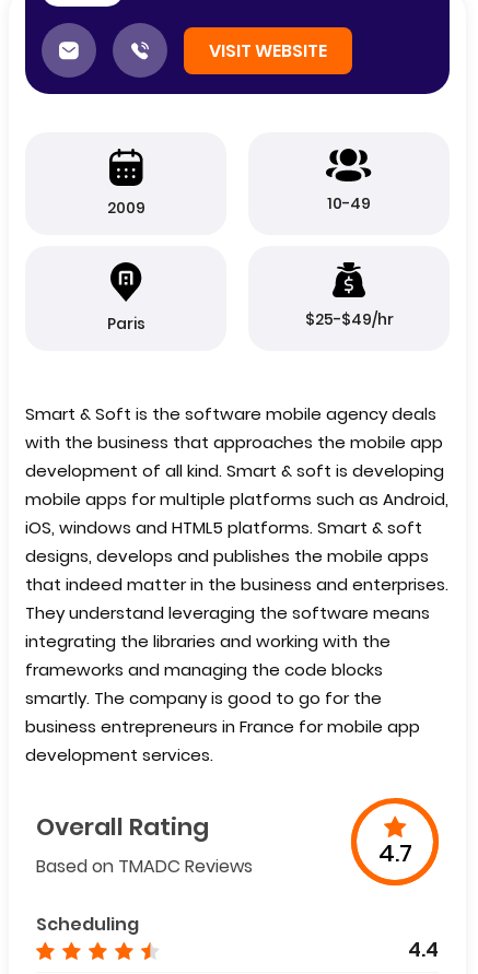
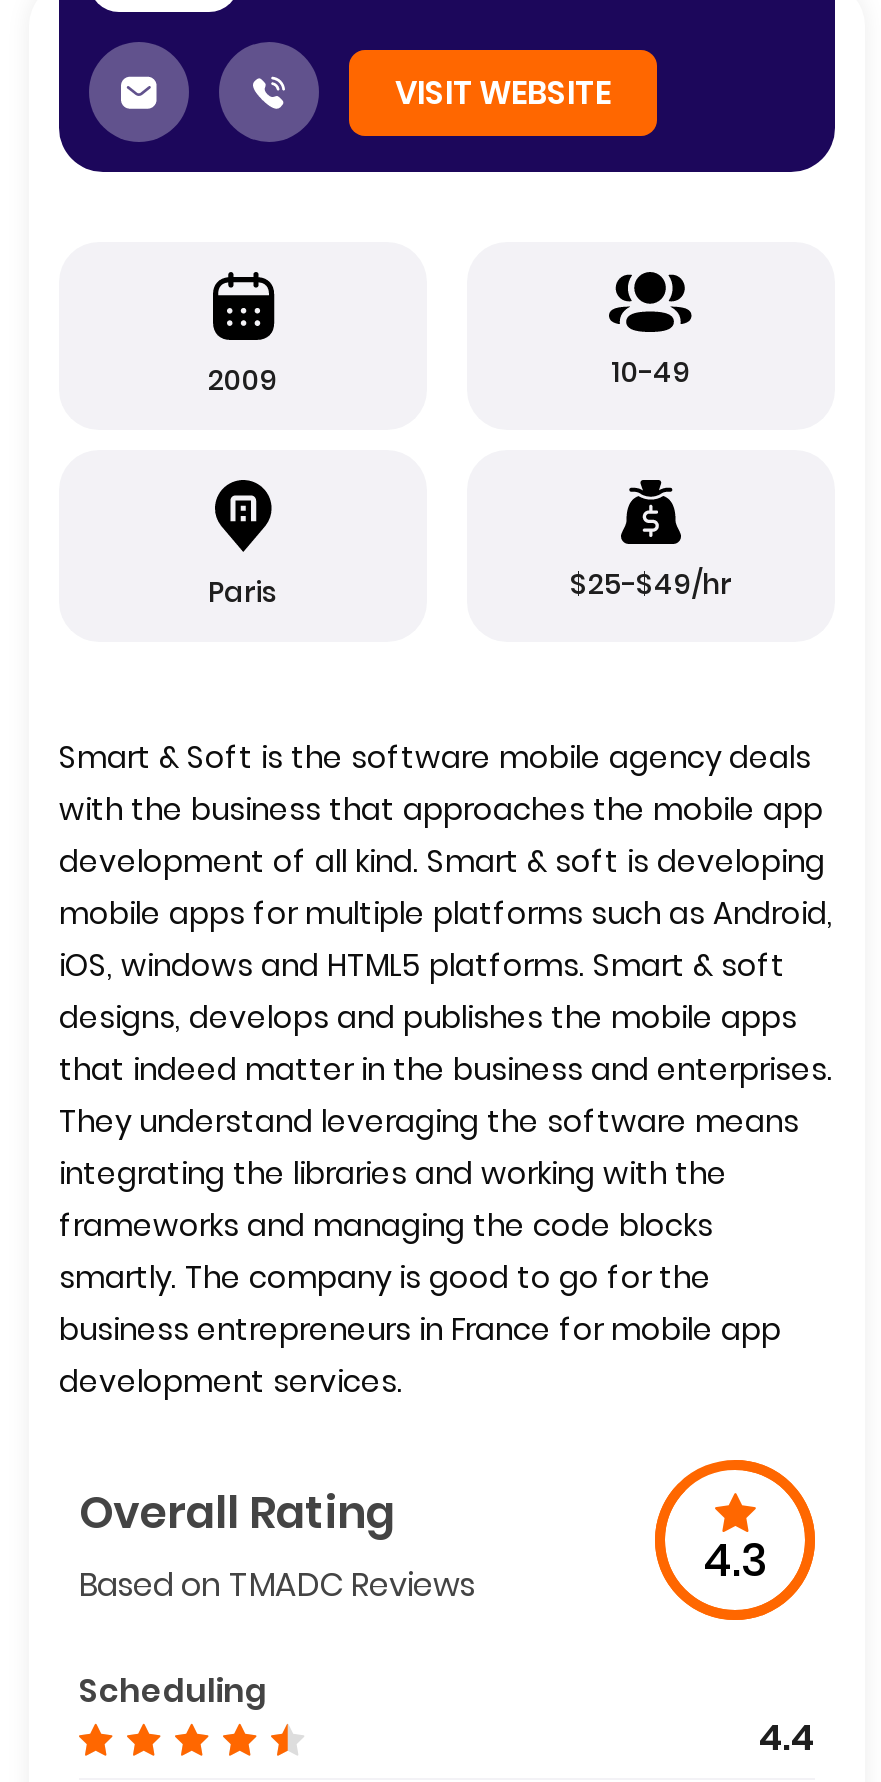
[378,836,412,870] 4.7 -> [703,1530,767,1592] 4.3

